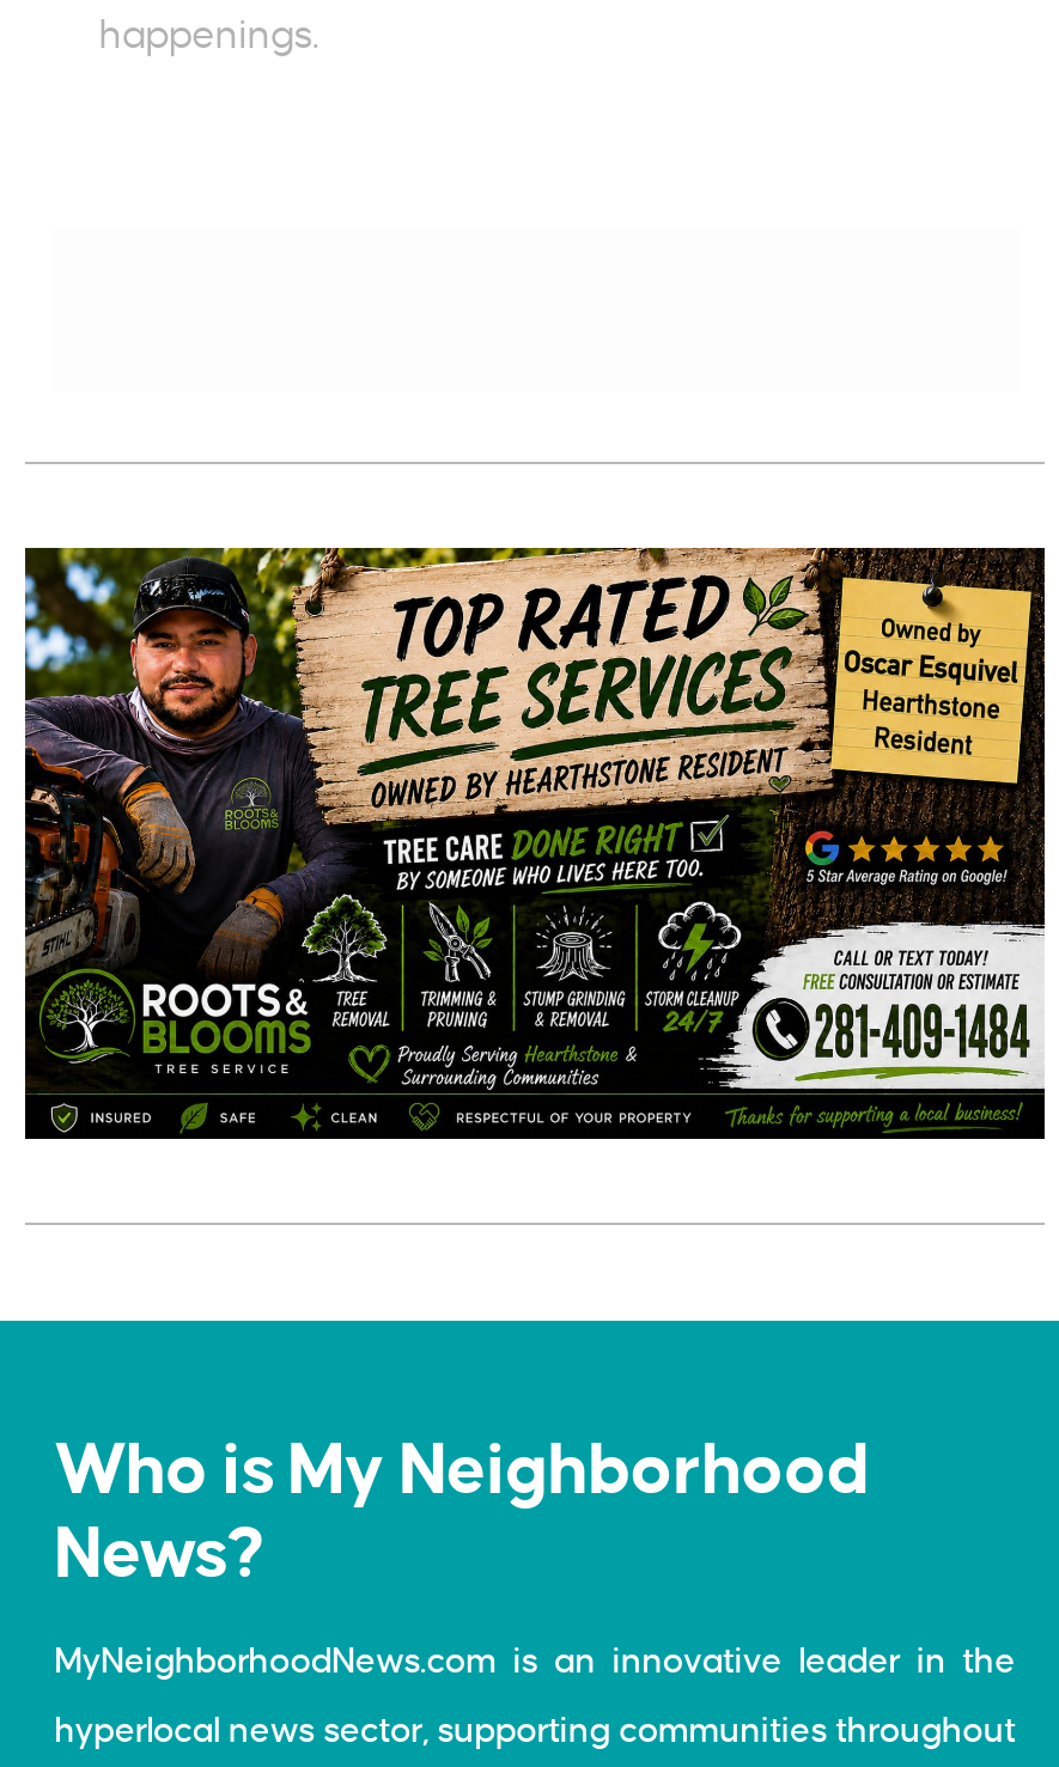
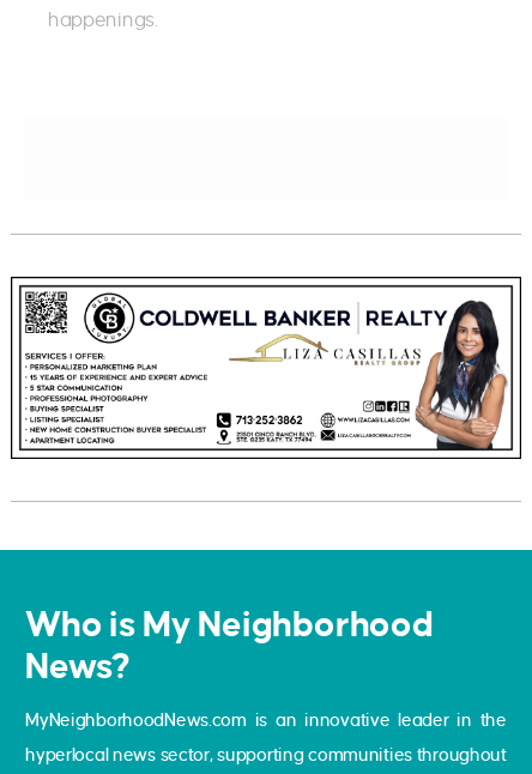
[23,546,1045,1139] [image] -> [11,276,521,460] [image]

